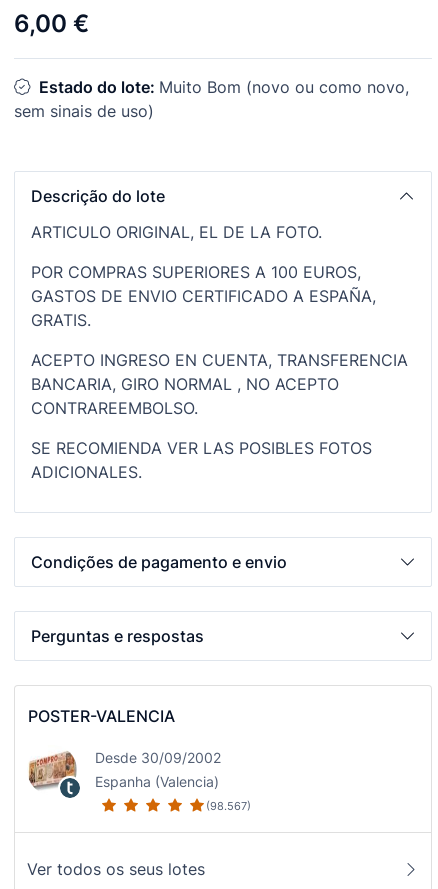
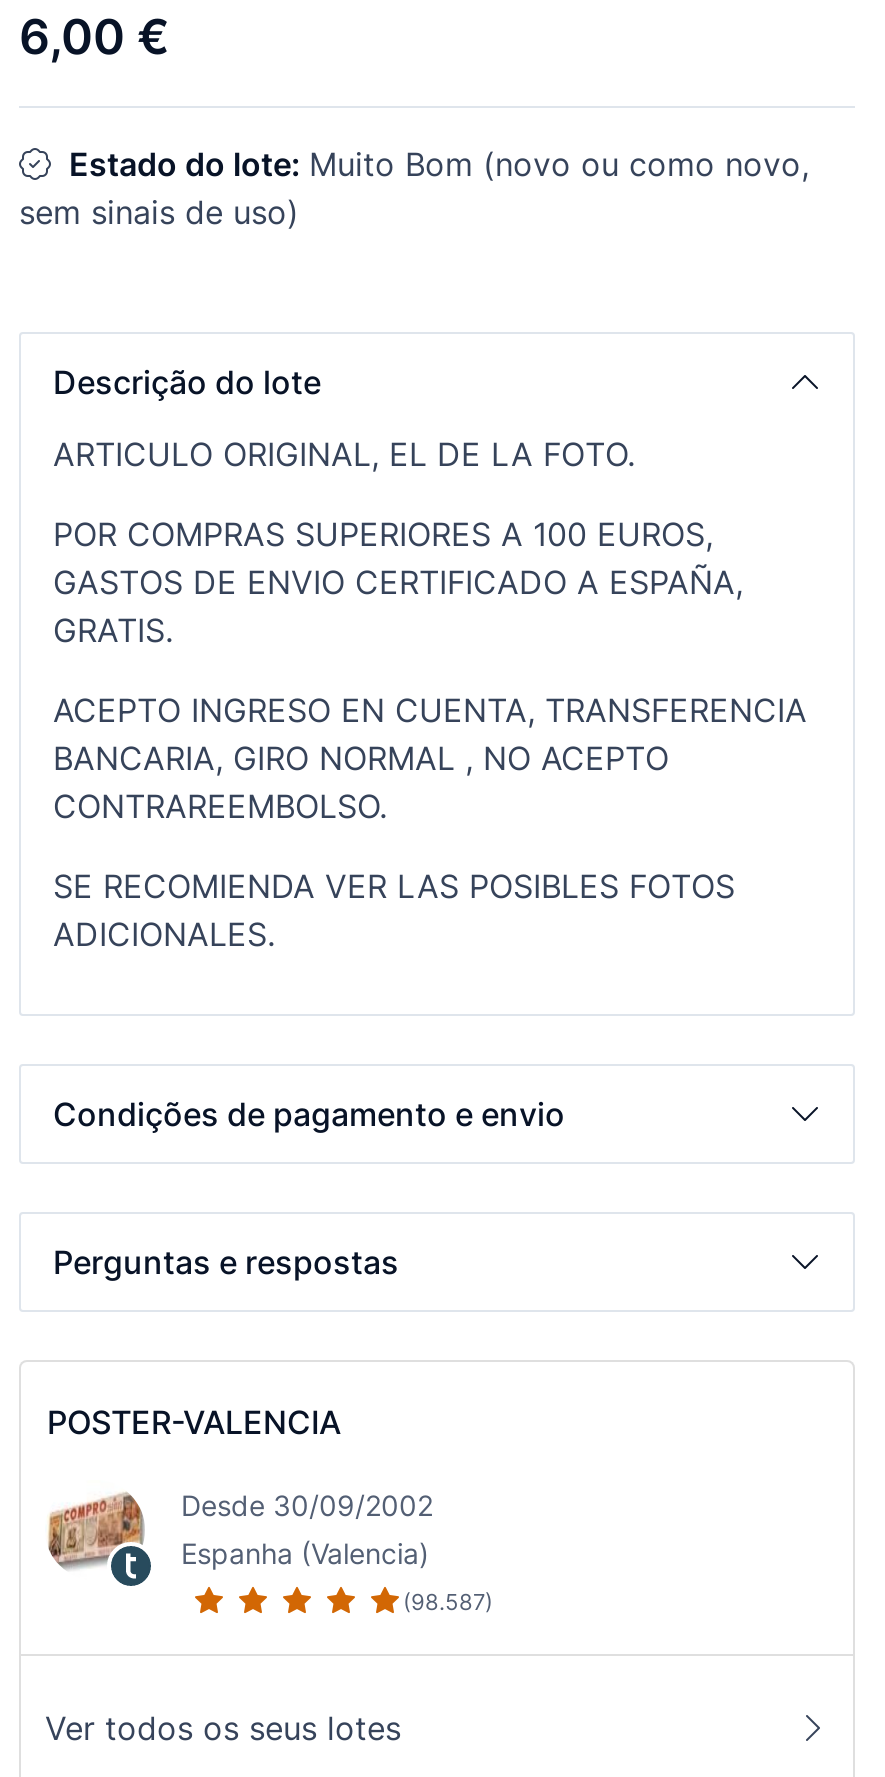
[206,799,251,813] (98.567) -> [403,1588,493,1616] (98.587)

